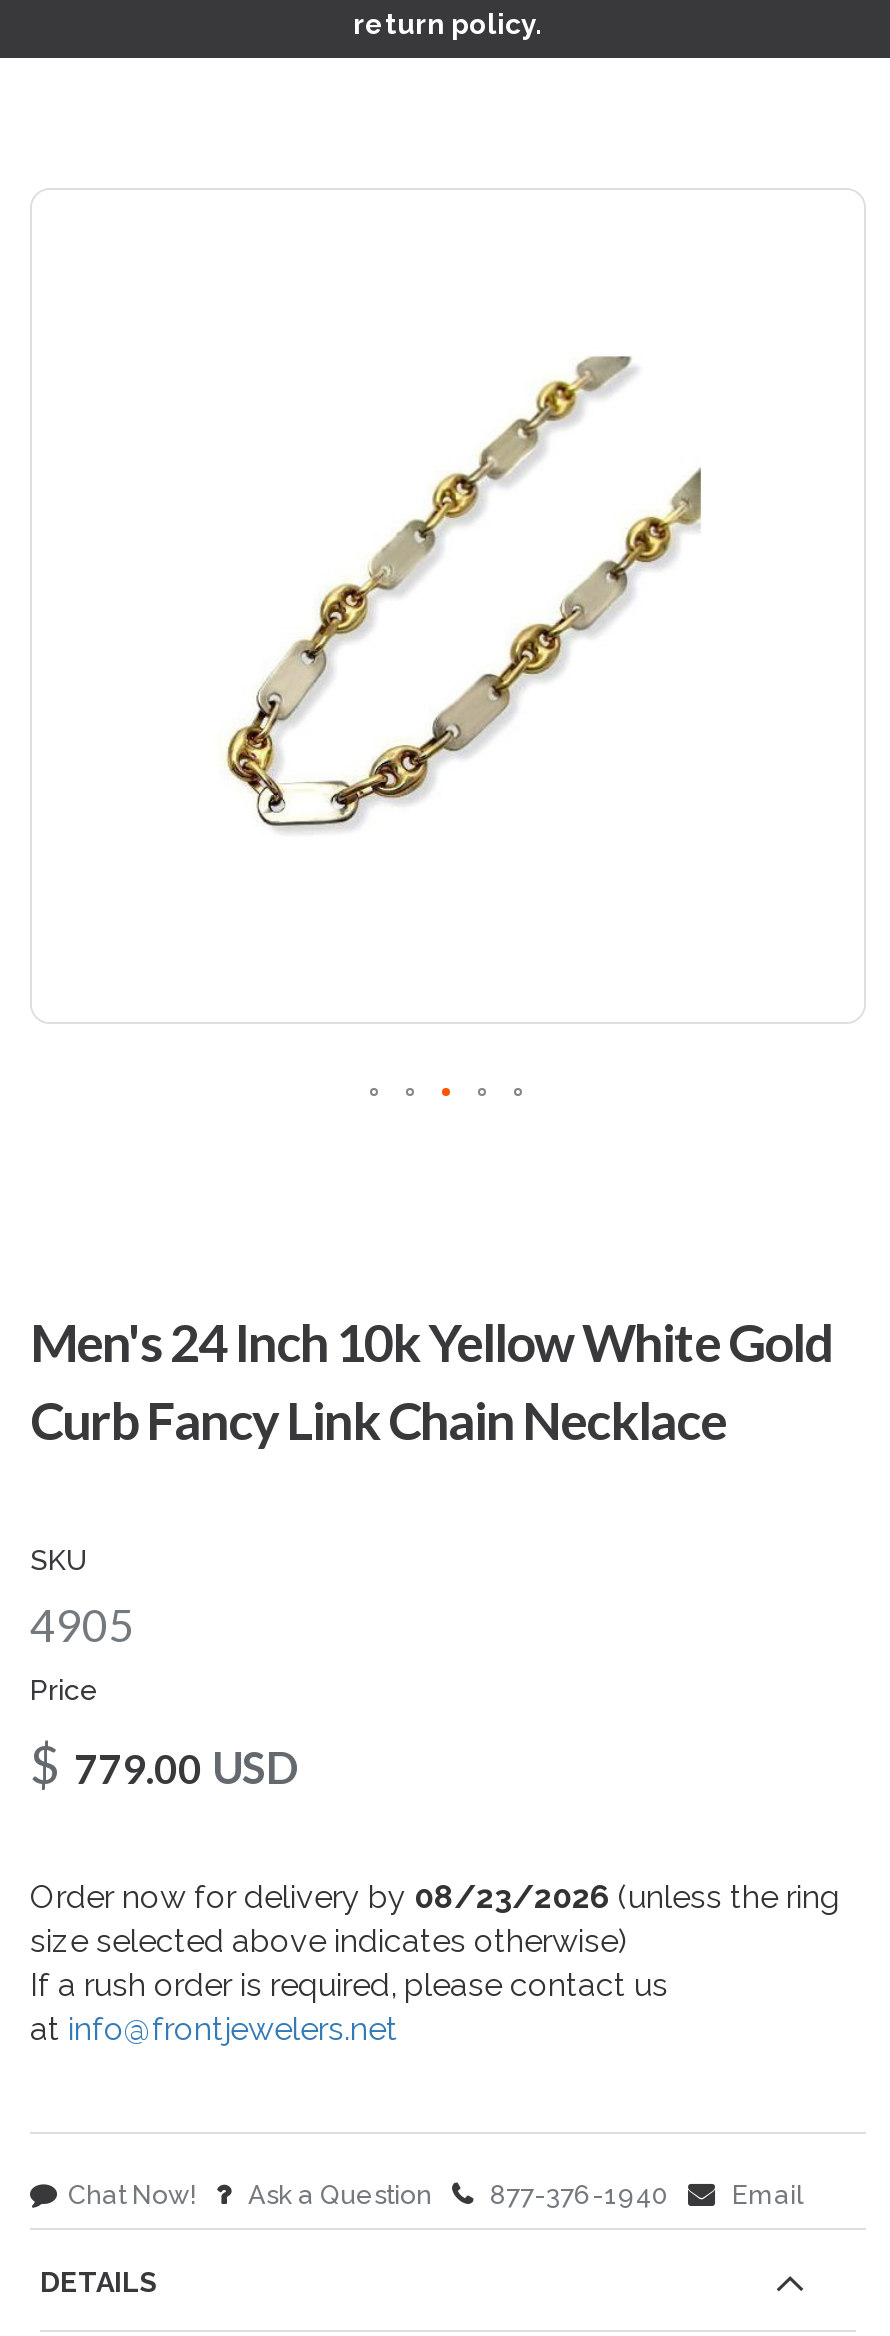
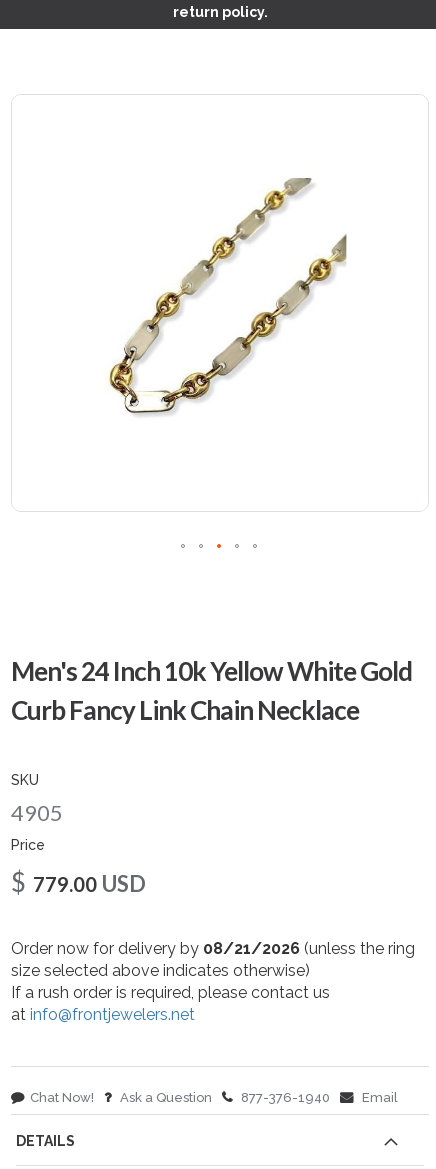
[30,1878,840,1916] Order now for delivery by 08/23/2026 (unless the ring -> [11,939,415,958] Order now for delivery by 08/21/2026 (unless the ring

